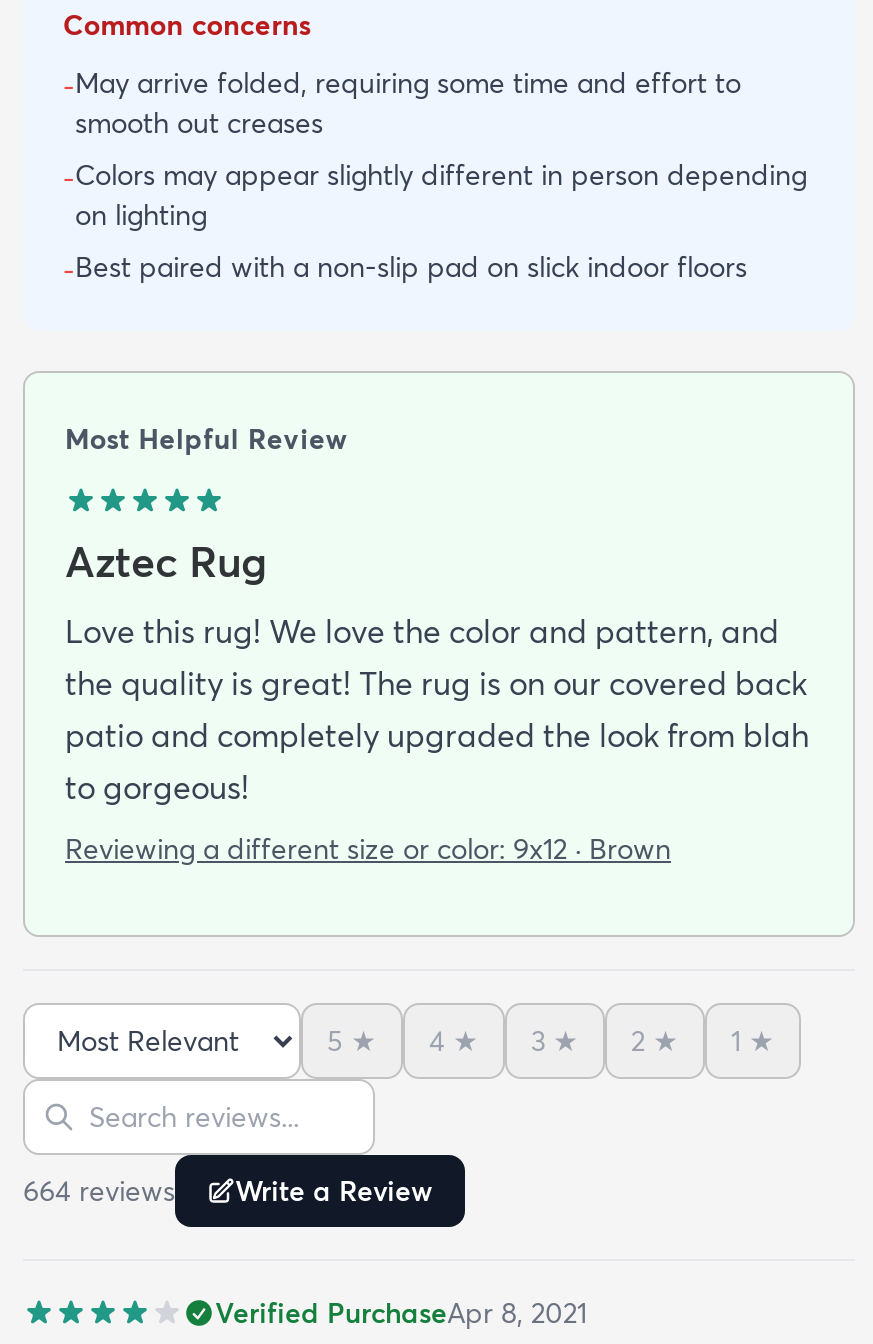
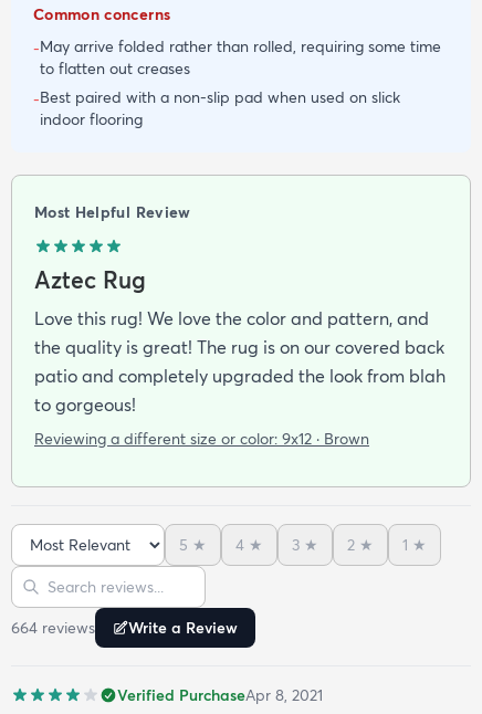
[63,65,807,289] -May arrive folded, requiring some time and effort to | smooth out creases | -Colors may appear slightly different in person depending | on lighting | -Best paired with a non-slip pad on slick indoor floors -> [33,36,441,129] -May arrive folded rather than rolled, requiring some time | to flatten out creases | -Best paired with a non-slip pad when used on slick | indoor flooring

